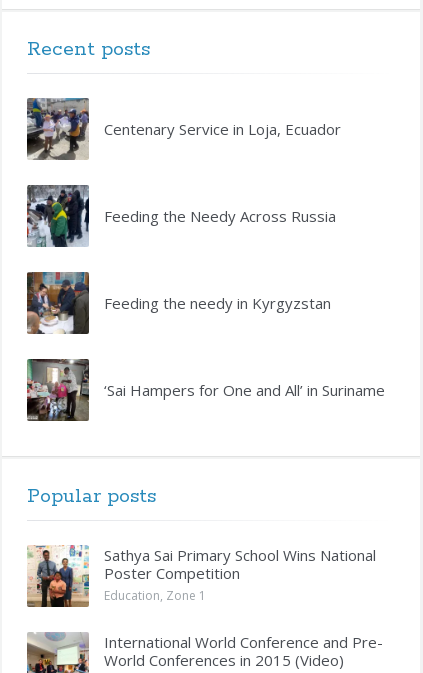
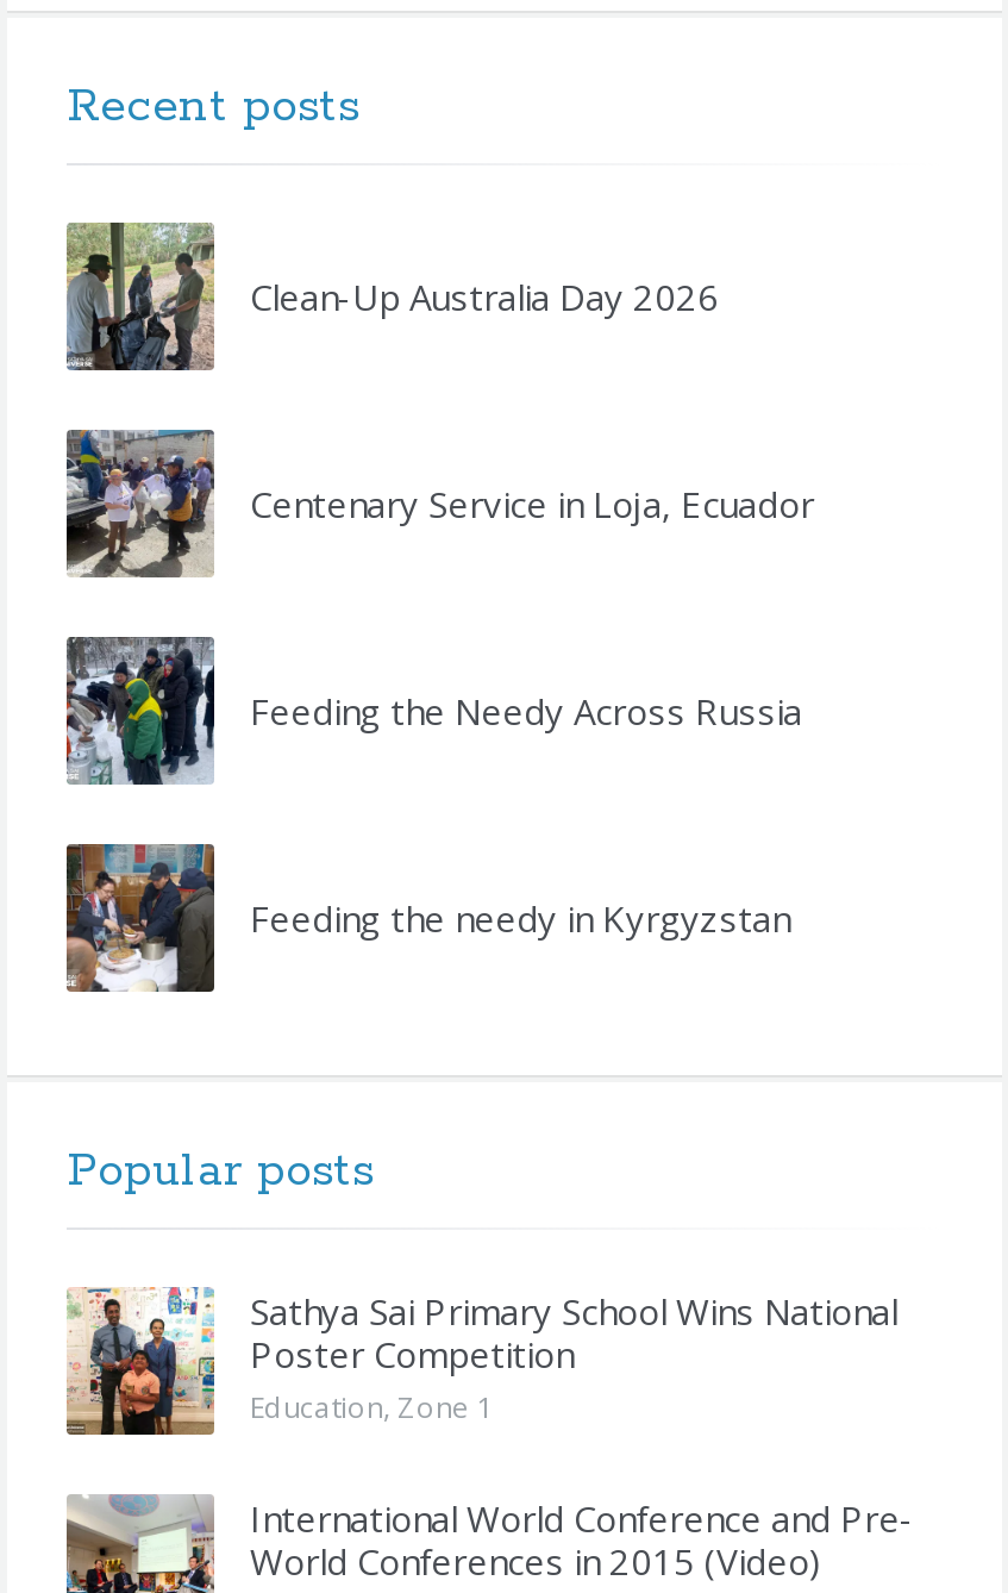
none -> [67,221,719,371] [image] | Clean-Up Australia Day 2026
moved [25,96,341,313] -> [62,426,814,943]: [image] | Centenary Service in Loja, Ecuador | Feeding the Needy Across Russia | Feeding the needy in Kyrgyzstan
[26,358,385,422] [image] | ‘Sai Hampers for One and All’ in Suriname -> none

